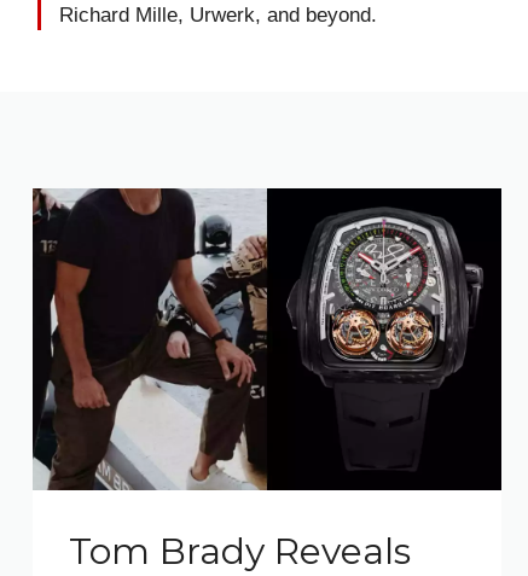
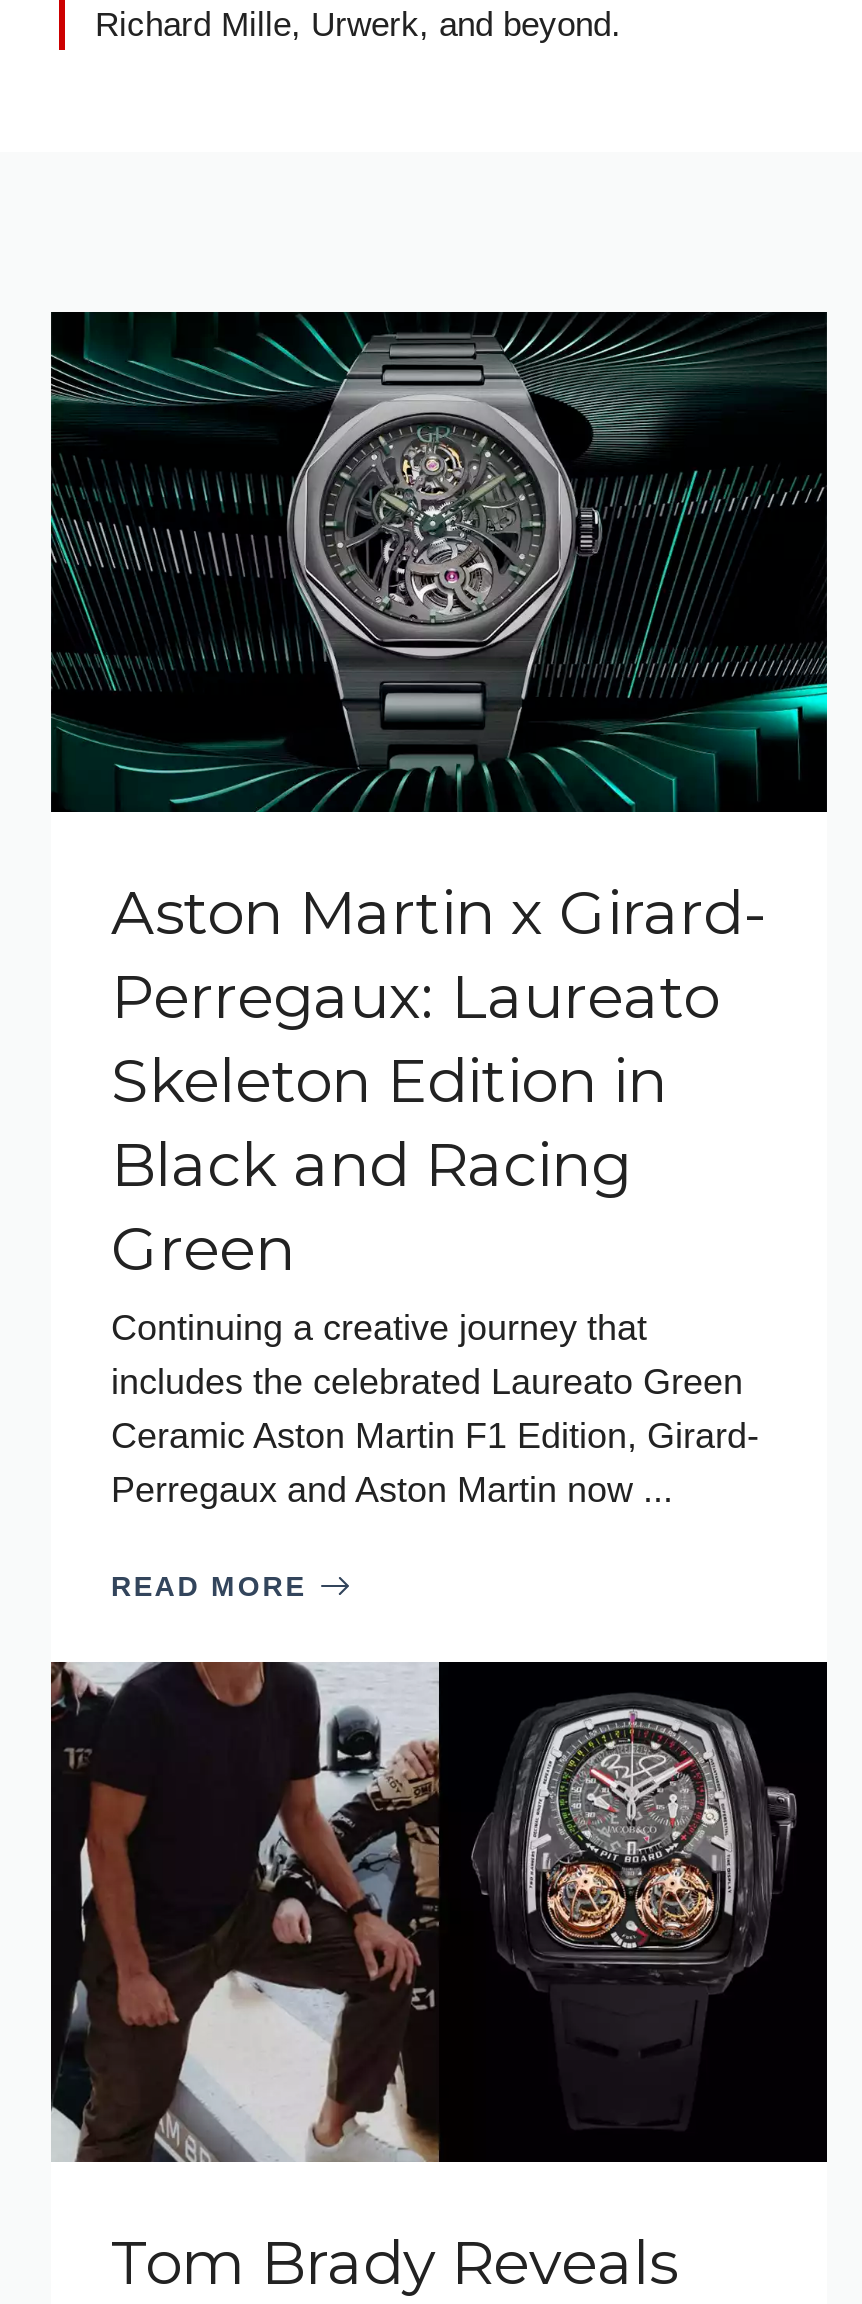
none -> [49,310,829,1601] [image] | Aston Martin x Girard- | Perregaux: Laureato | Skeleton Edition in | Black and Racing | Green | Continuing a creative journey that | includes the celebrated Laureato Green | Ceramic Aston Martin F1 Edition, Girard- | Perregaux and Aston Martin now ... | READ MORE

